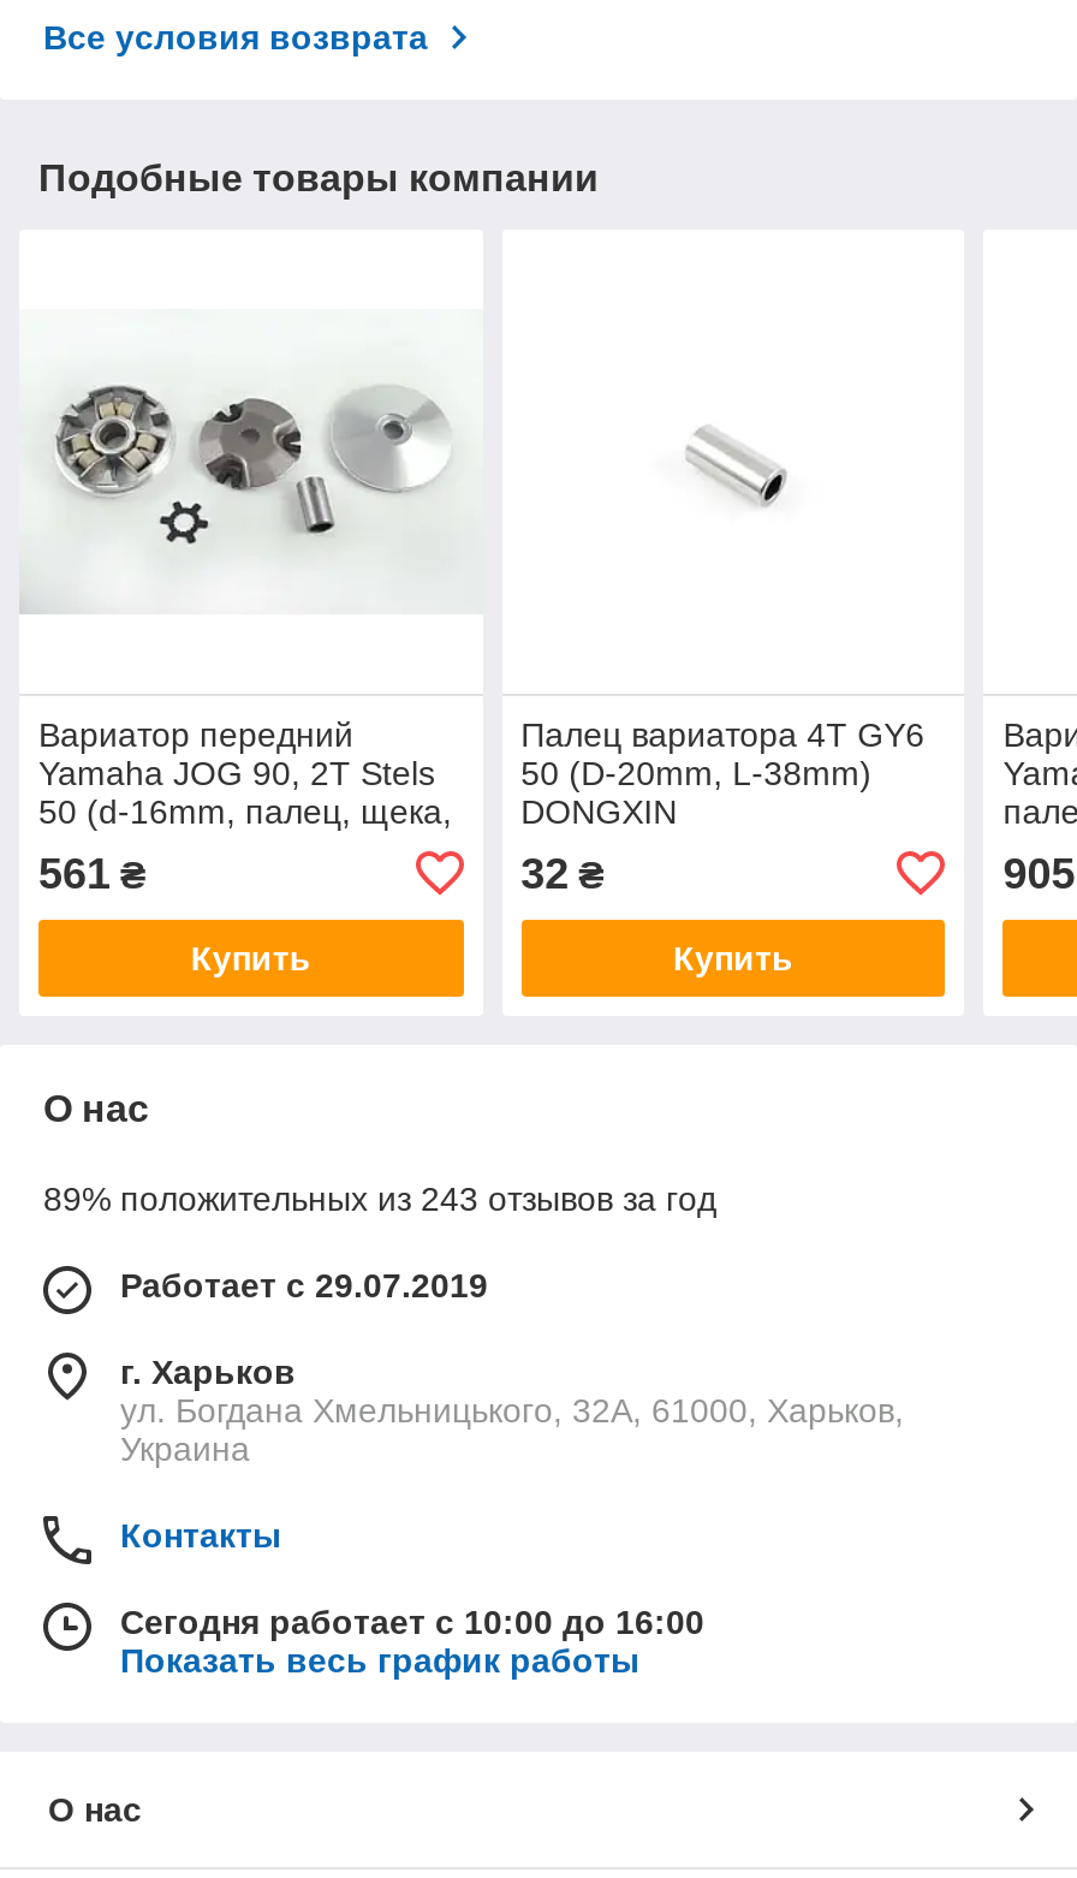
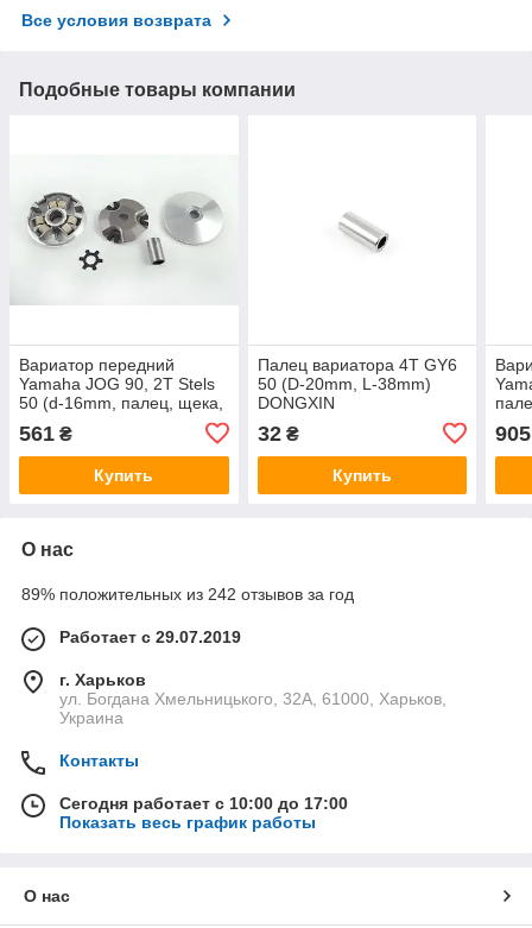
[43,1179,716,1217] 89% положительных из 243 отзывов за год -> [21,584,354,603] 89% положительных из 242 отзывов за год
[120,1602,704,1641] Сегодня работает с 10:00 до 16:00 -> [59,793,348,813] Сегодня работает с 10:00 до 17:00

